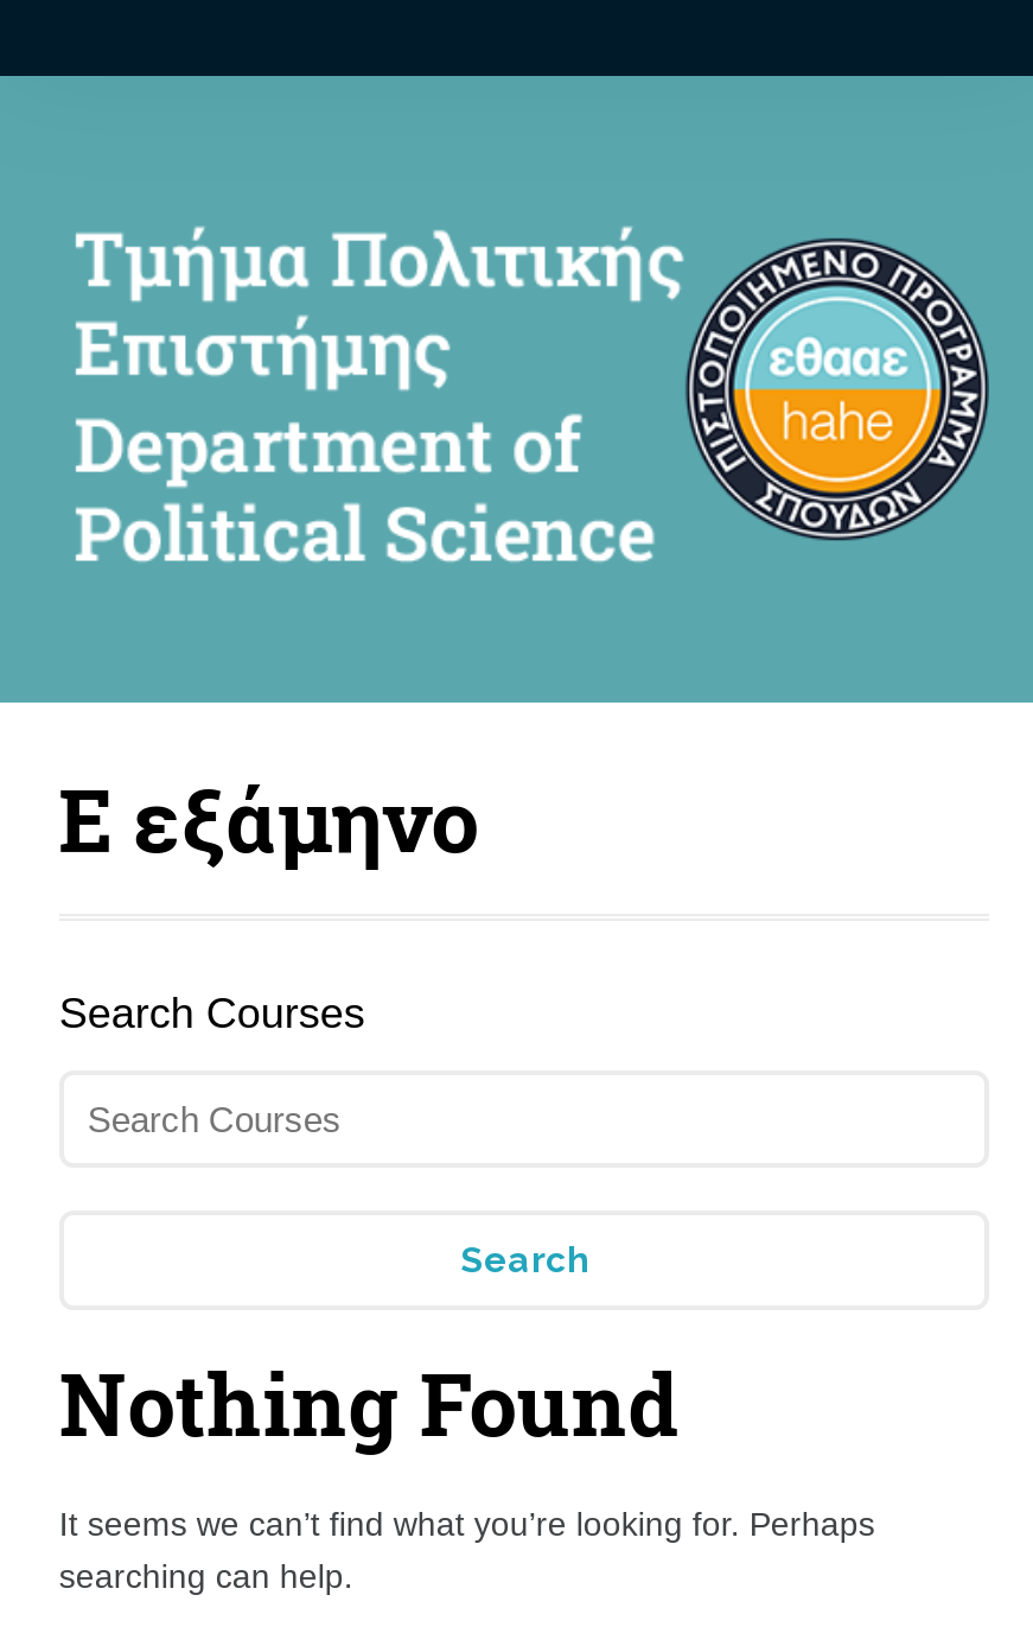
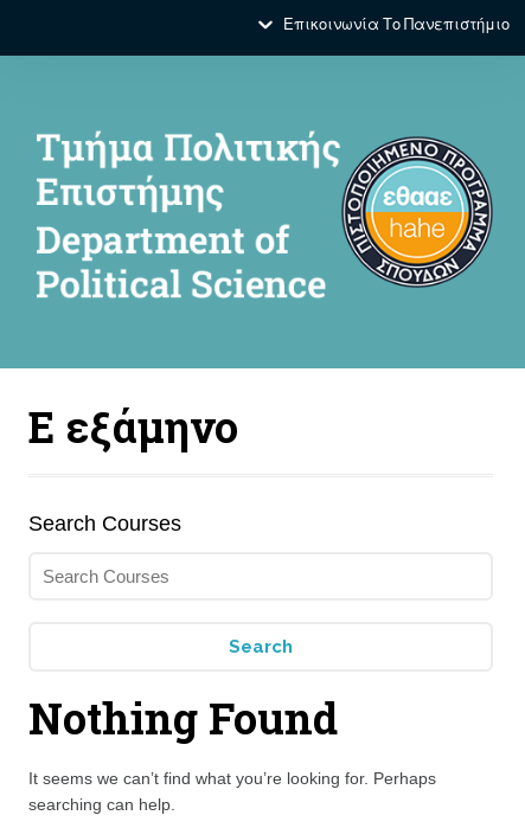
none -> [283,15,510,33] Επικοινωνία Το Πανεπιστήμιο

